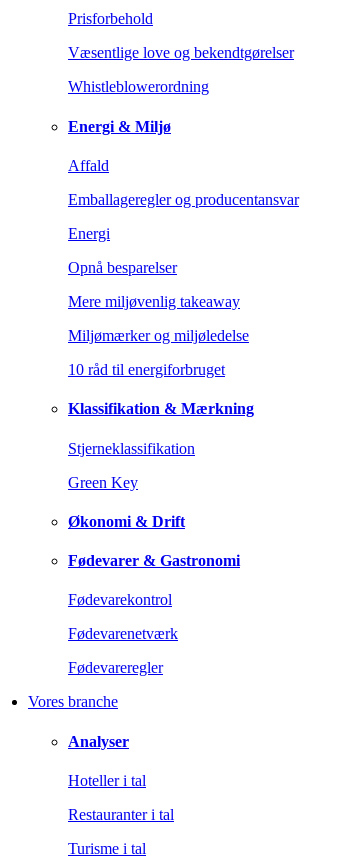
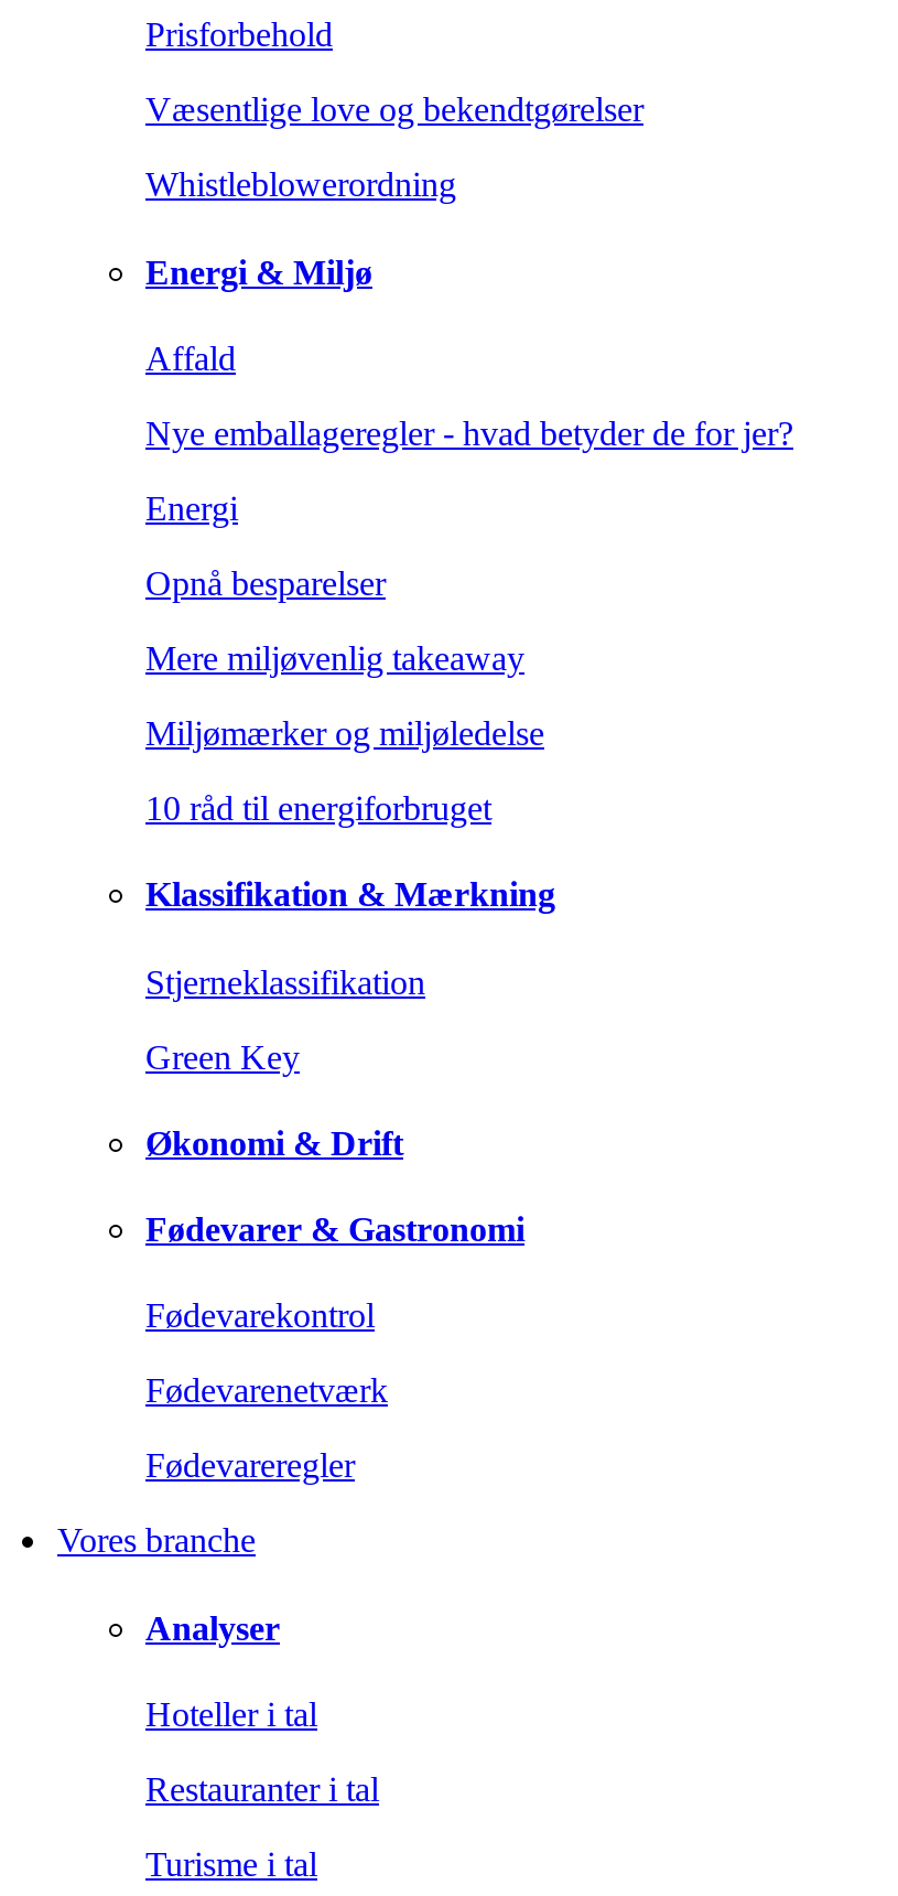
[68,191,299,208] Emballageregler og producentansvar -> [145,414,793,452] Nye emballageregler - hvad betyder de for jer?

